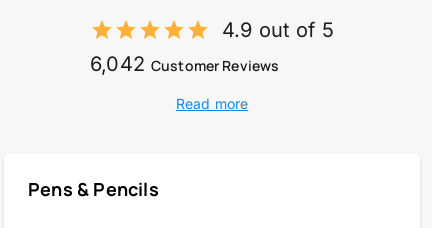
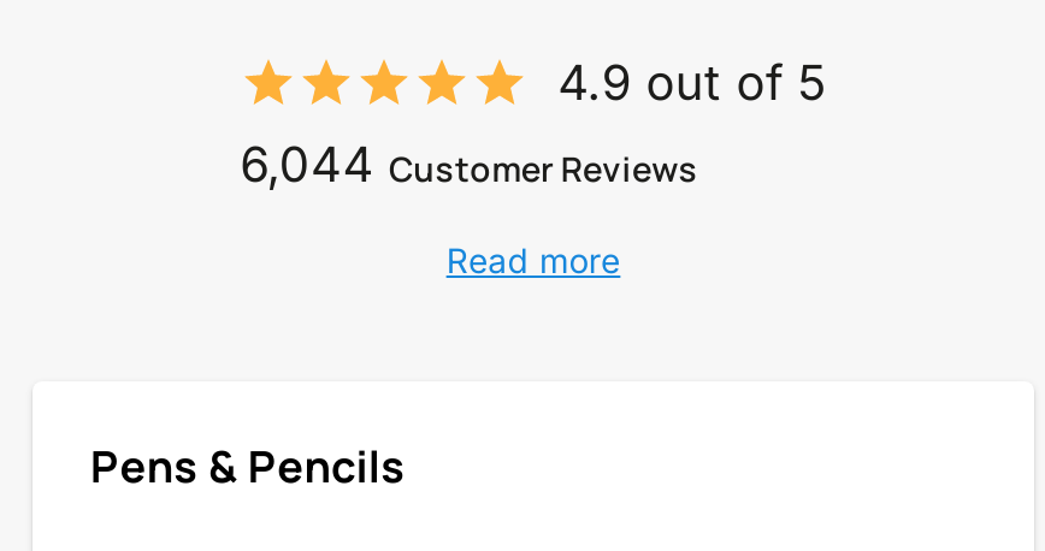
[90,52,279,76] 6,042 Customer Reviews -> [240,136,698,193] 6,044 Customer Reviews

